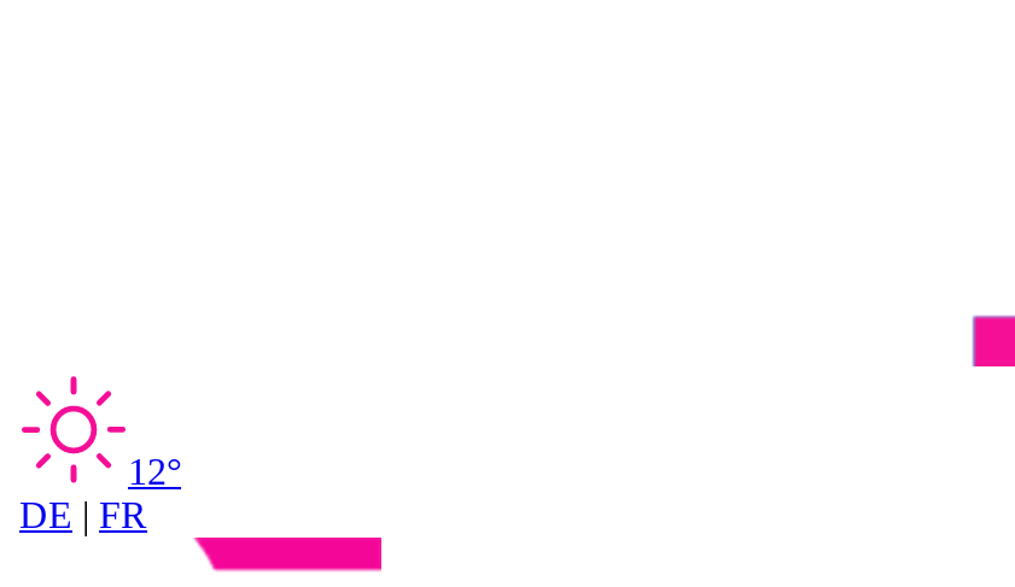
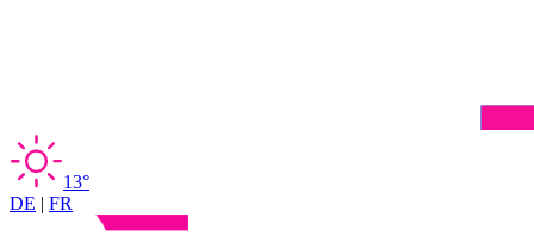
[128,451,181,492] 12° -> [63,172,89,192] 13°

